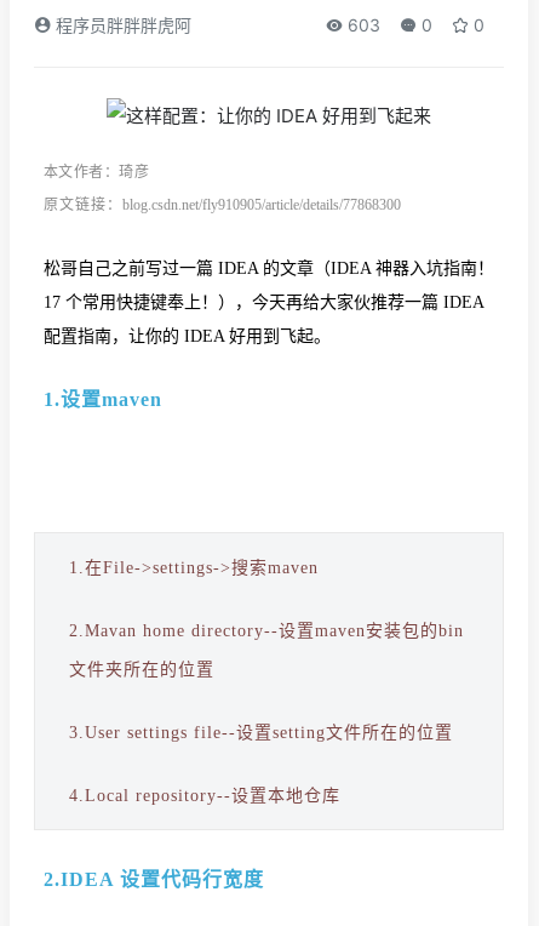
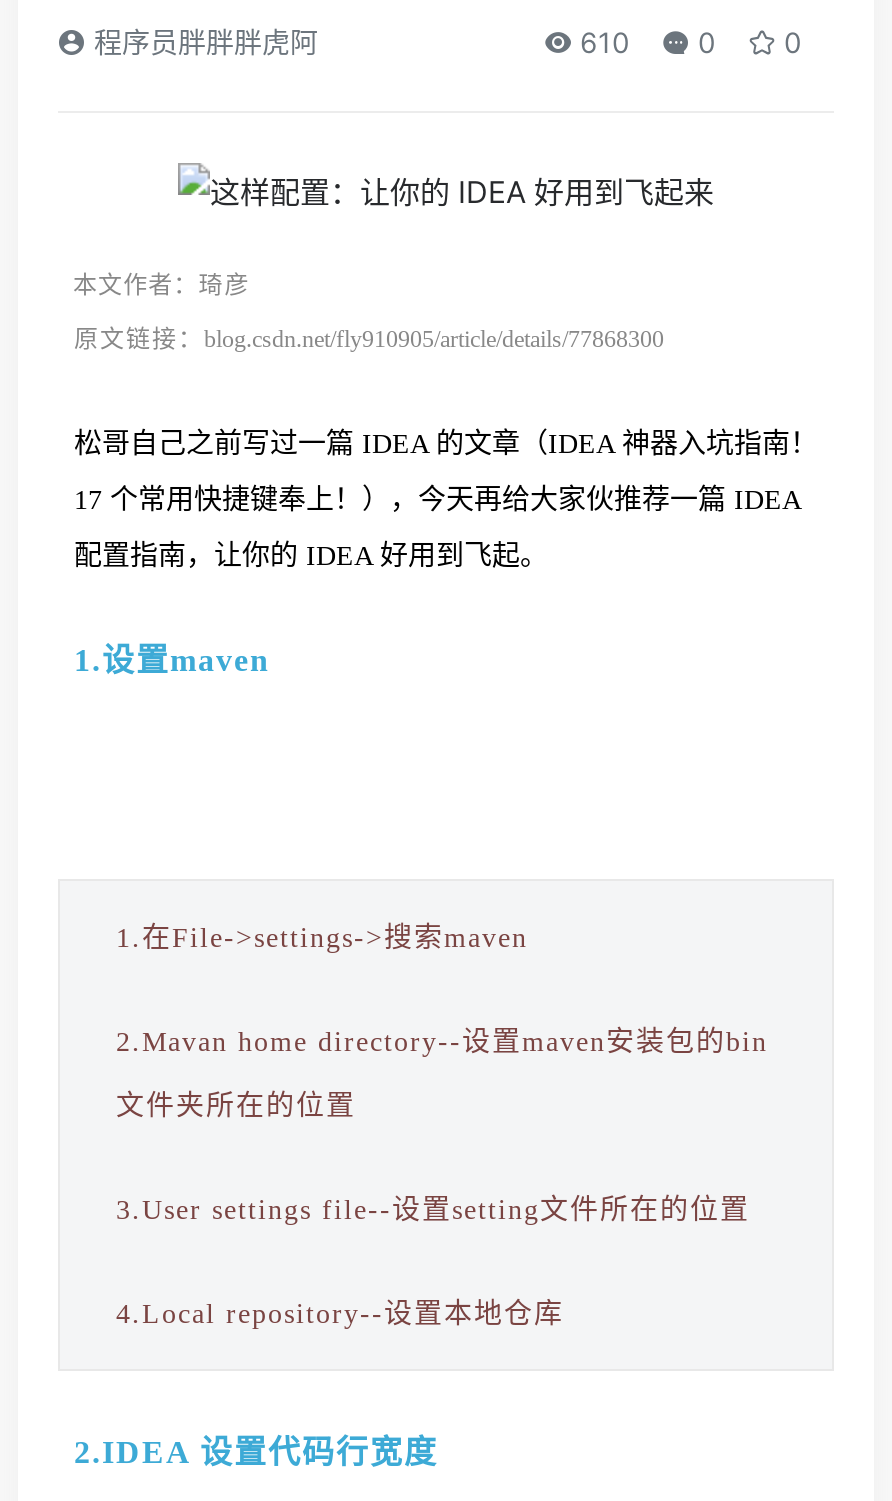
[343,15,484,35] 603 0 0 -> [572,25,802,59] 610 0 0

